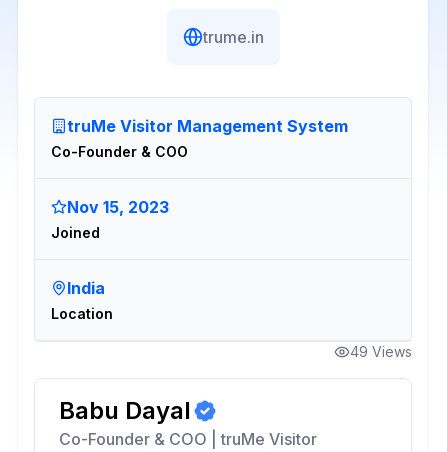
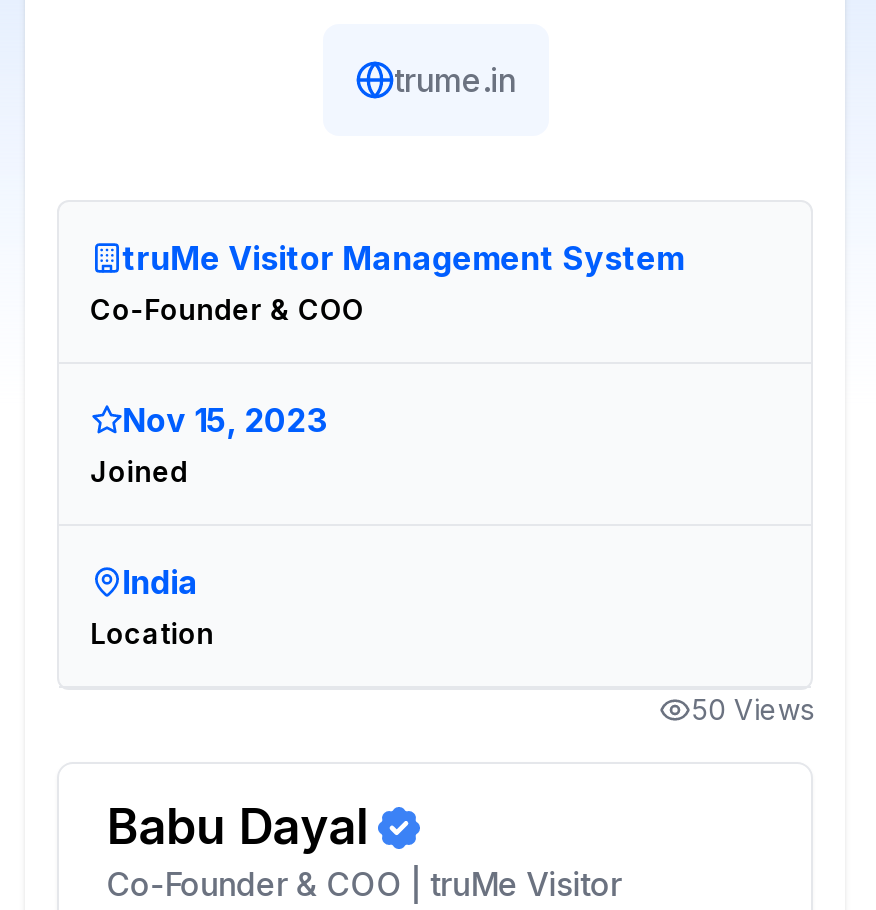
[350,343,412,360] 49 Views -> [692,692,814,726] 50 Views

